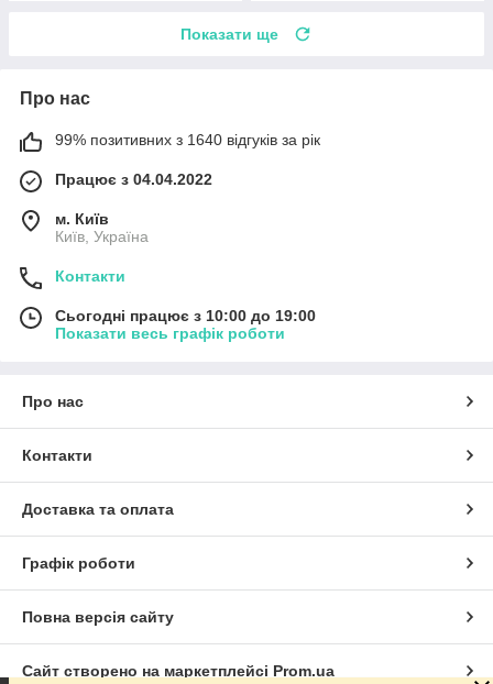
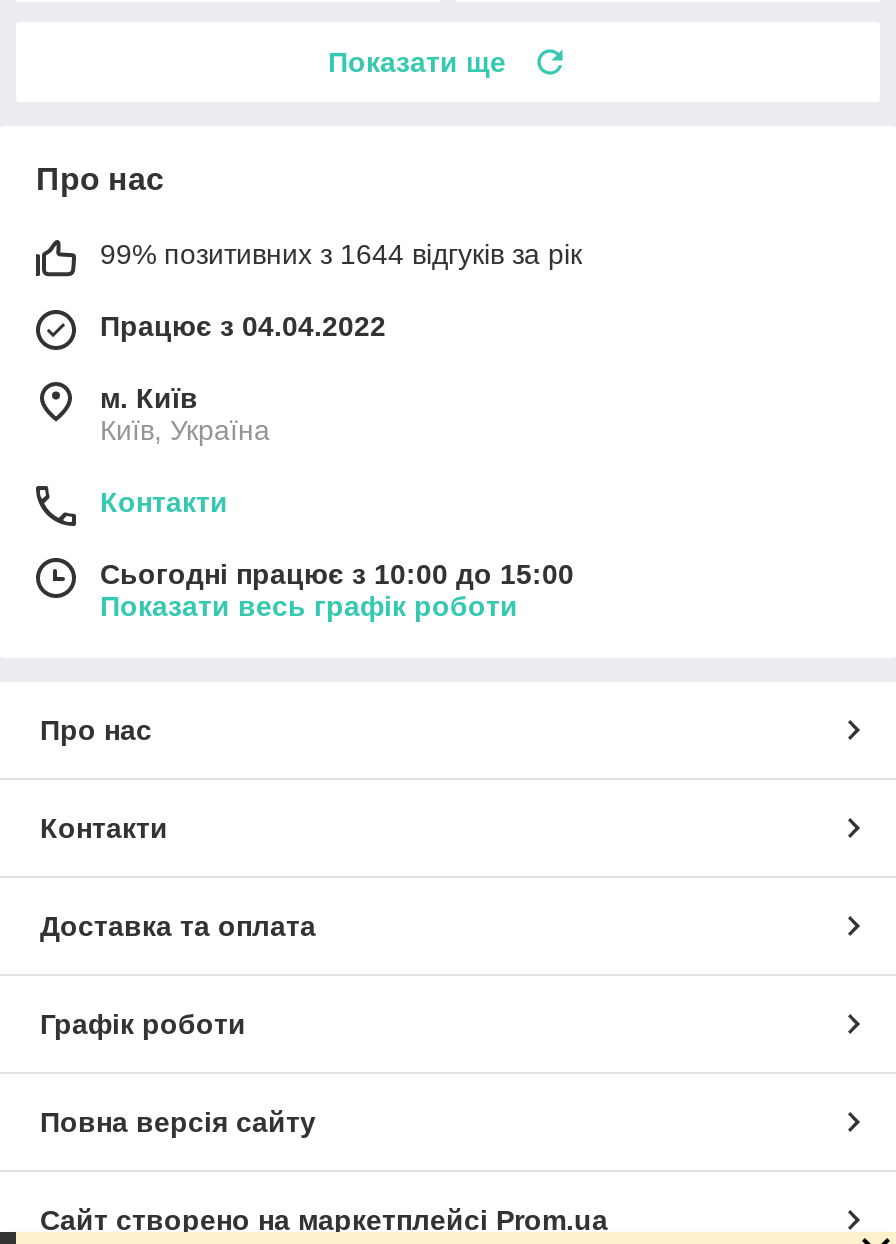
[55,131,320,149] 99% позитивних з 1640 відгуків за рік -> [100,238,582,270] 99% позитивних з 1644 відгуків за рік
[55,307,316,325] Сьогодні працює з 10:00 до 19:00 -> [100,558,574,590] Сьогодні працює з 10:00 до 15:00

